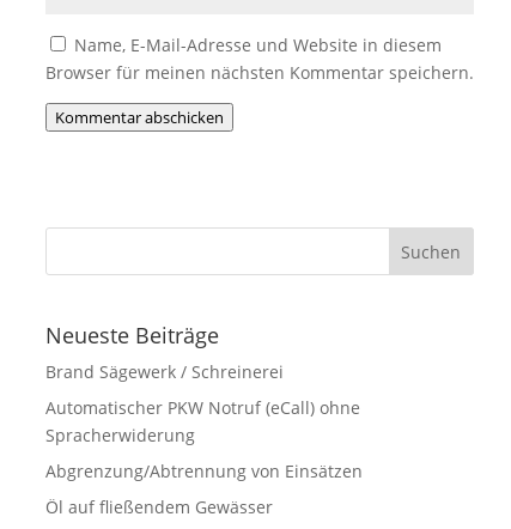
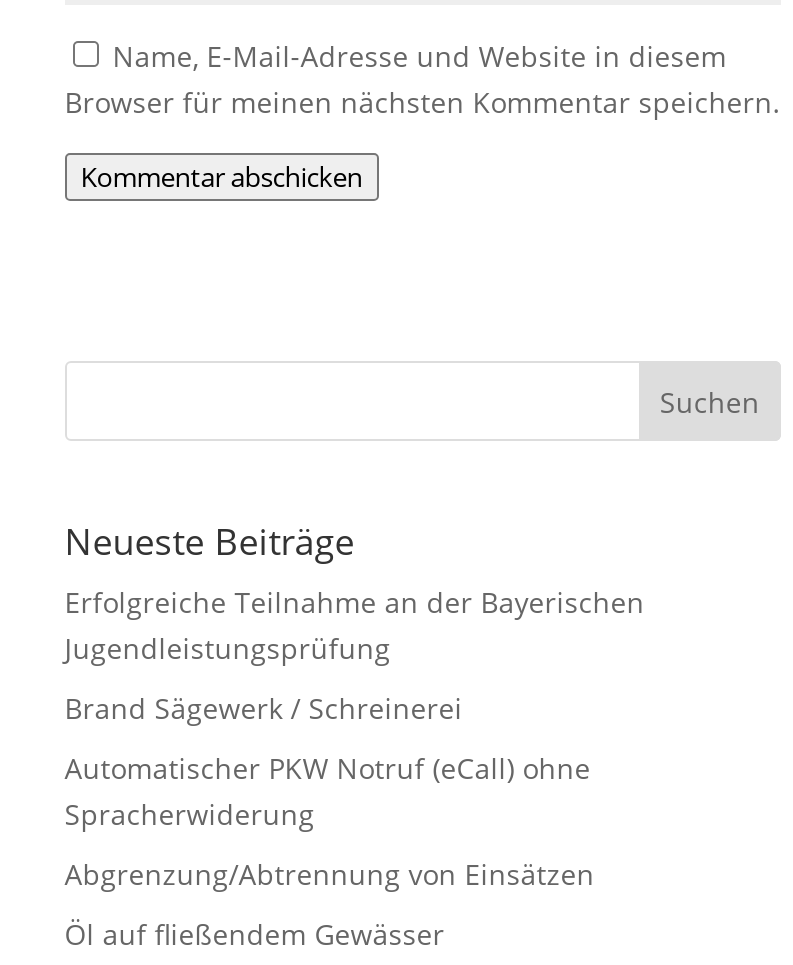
none -> [65,583,645,667] Erfolgreiche Teilnahme an der Bayerischen | Jugendleistungsprüfung

